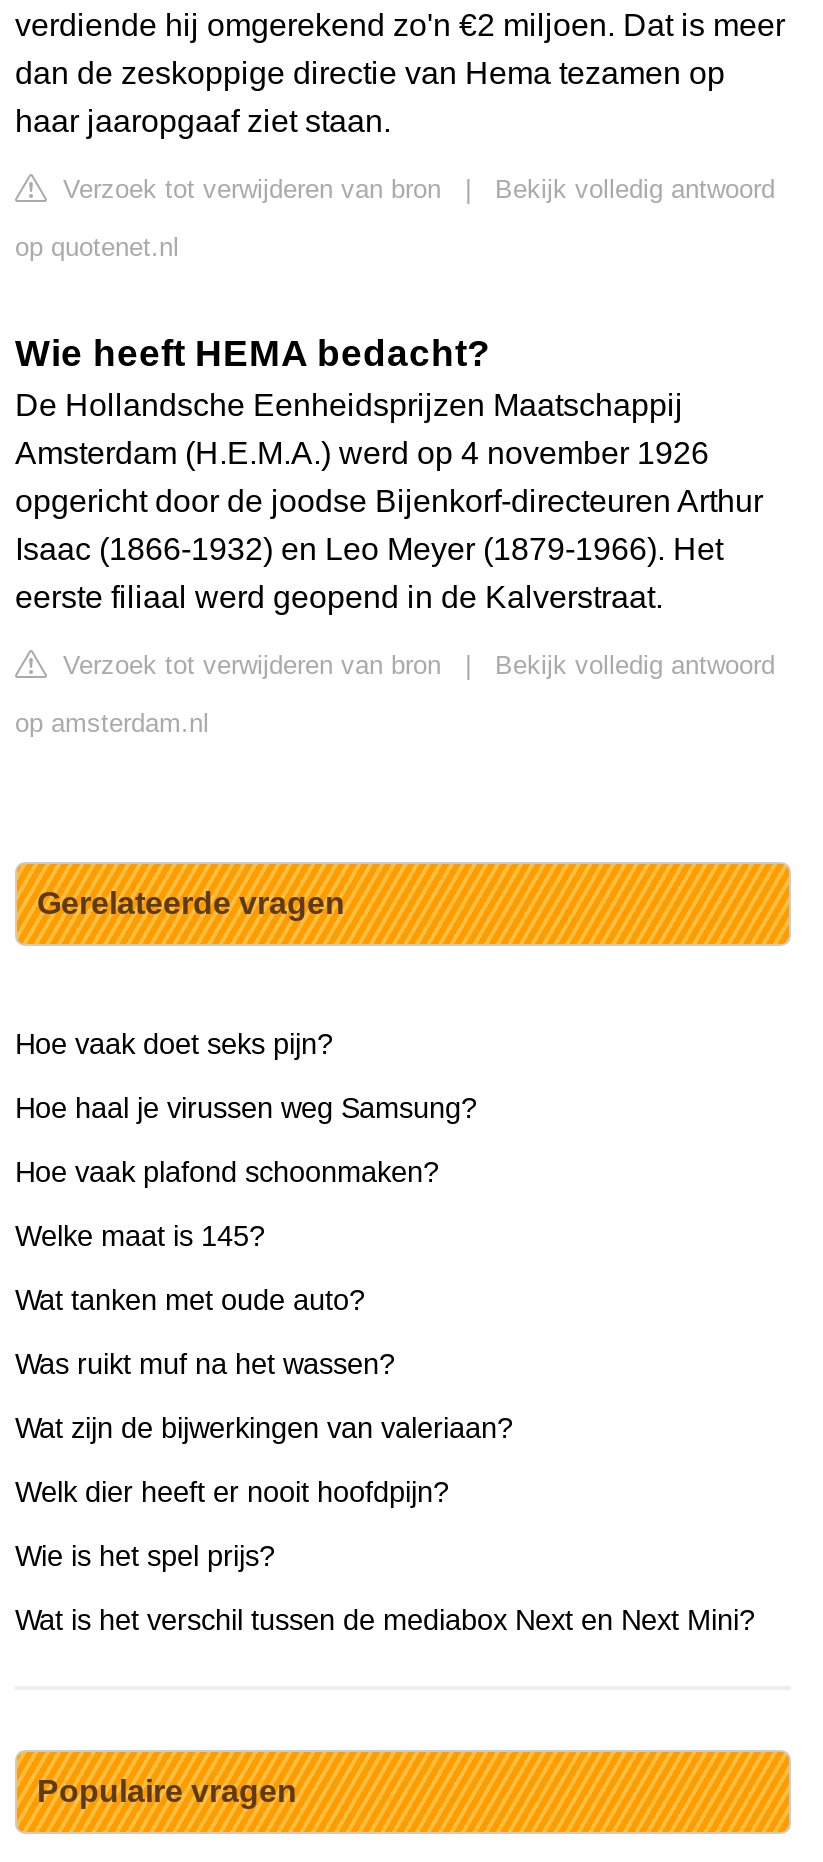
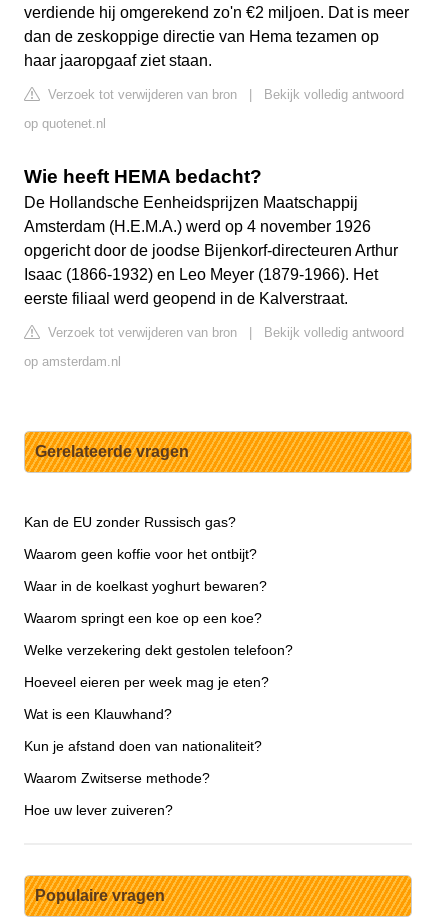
[15,1028,333,1060] Hoe vaak doet seks pijn? -> [24,514,236,530] Kan de EU zonder Russisch gas?
[15,1092,477,1124] Hoe haal je virussen weg Samsung? -> [24,546,257,562] Waarom geen koffie voor het ontbijt?
[15,1156,439,1188] Hoe vaak plafond schoonmaken? -> [24,578,267,594] Waar in de koelkast yoghurt bewaren?
[15,1220,265,1252] Welke maat is 145? -> [24,610,262,626] Waarom springt een koe op een koe?
[15,1284,365,1316] Wat tanken met oude auto? -> [24,642,293,658] Welke verzekering dekt gestolen telefoon?
[15,1348,395,1380] Was ruikt muf na het wassen? -> [24,674,269,690] Hoeveel eieren per week mag je eten?
[15,1412,513,1444] Wat zijn de bijwerkingen van valeriaan? -> [24,706,172,722] Wat is een Klauwhand?
[15,1476,449,1508] Welk dier heeft er nooit hoofdpijn? -> [24,738,262,754] Kun je afstand doen van nationaliteit?
[15,1540,275,1572] Wie is het spel prijs? -> [24,770,210,786] Waarom Zwitserse methode?
[15,1604,755,1636] Wat is het verschil tussen de mediabox Next en Next Mini? -> [24,802,173,818] Hoe uw lever zuiveren?

